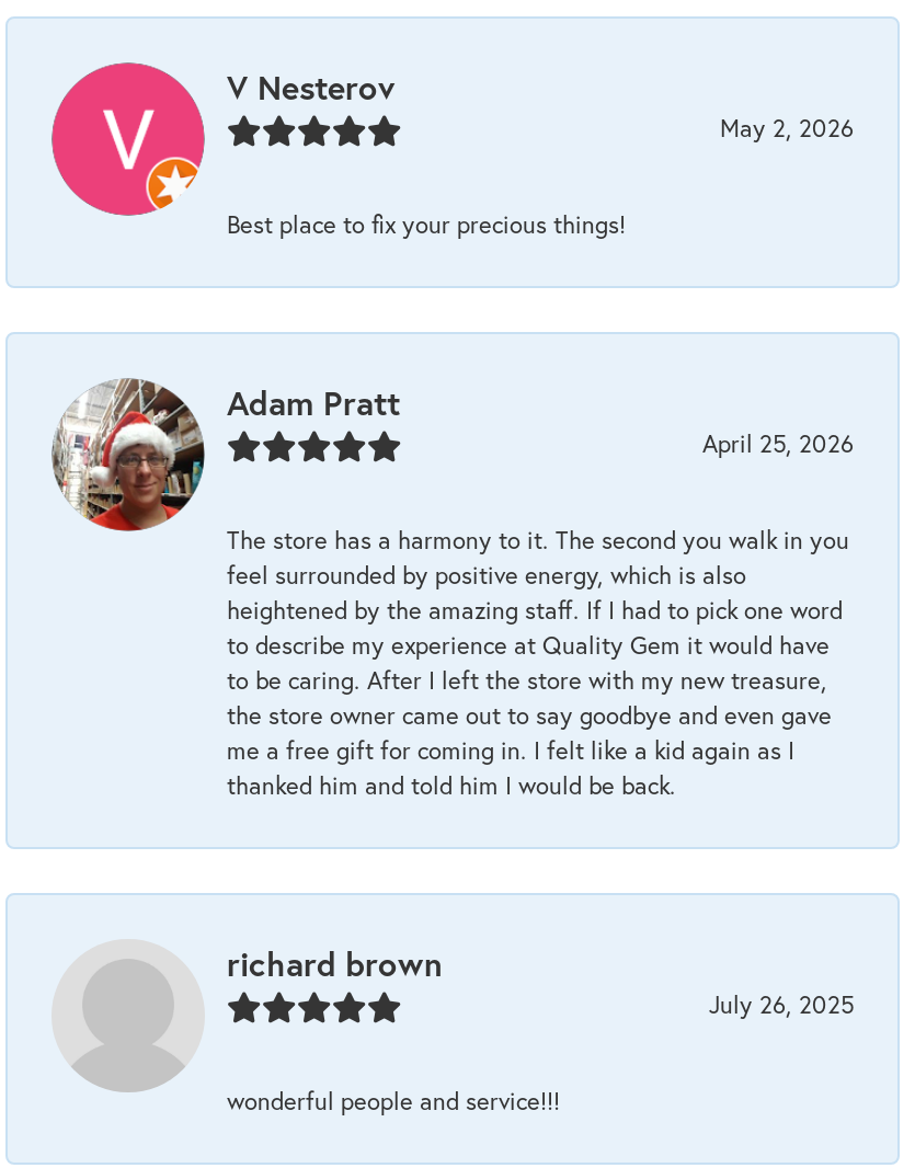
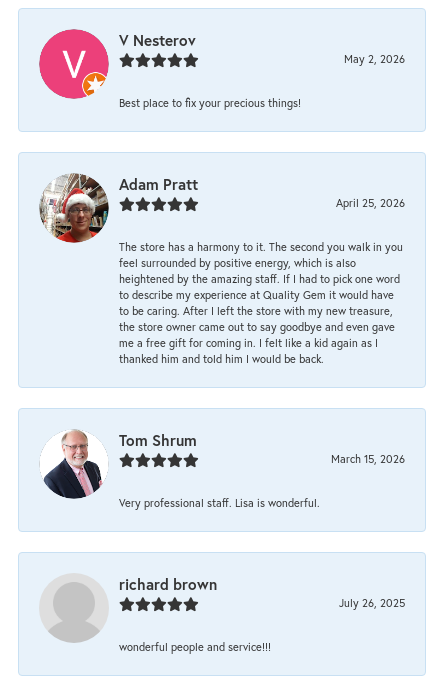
none -> [43,430,405,510] [image] | Tom Shrum | March 15, 2026 | Very professional staff. Lisa is wonderful.

